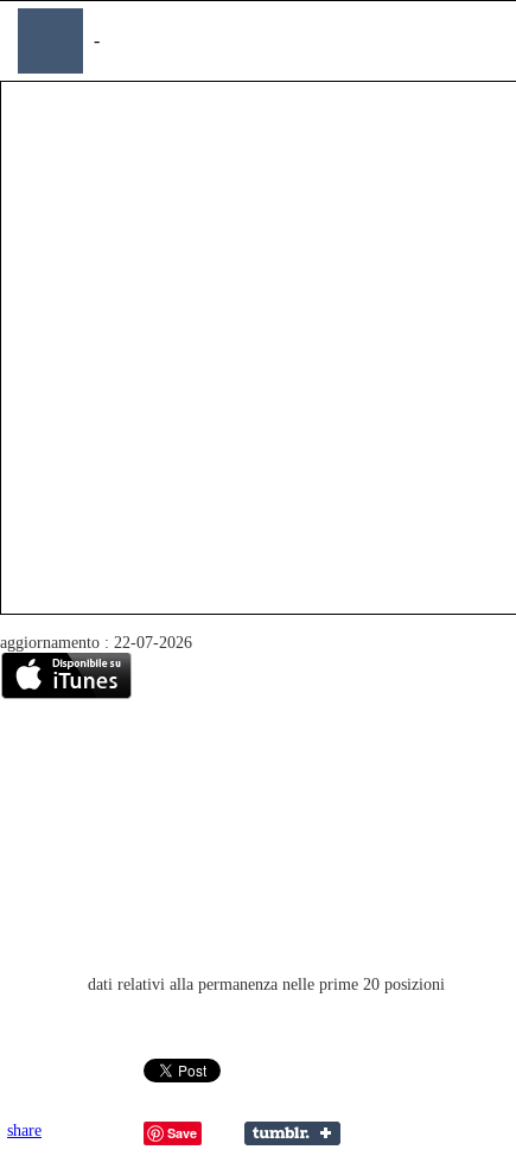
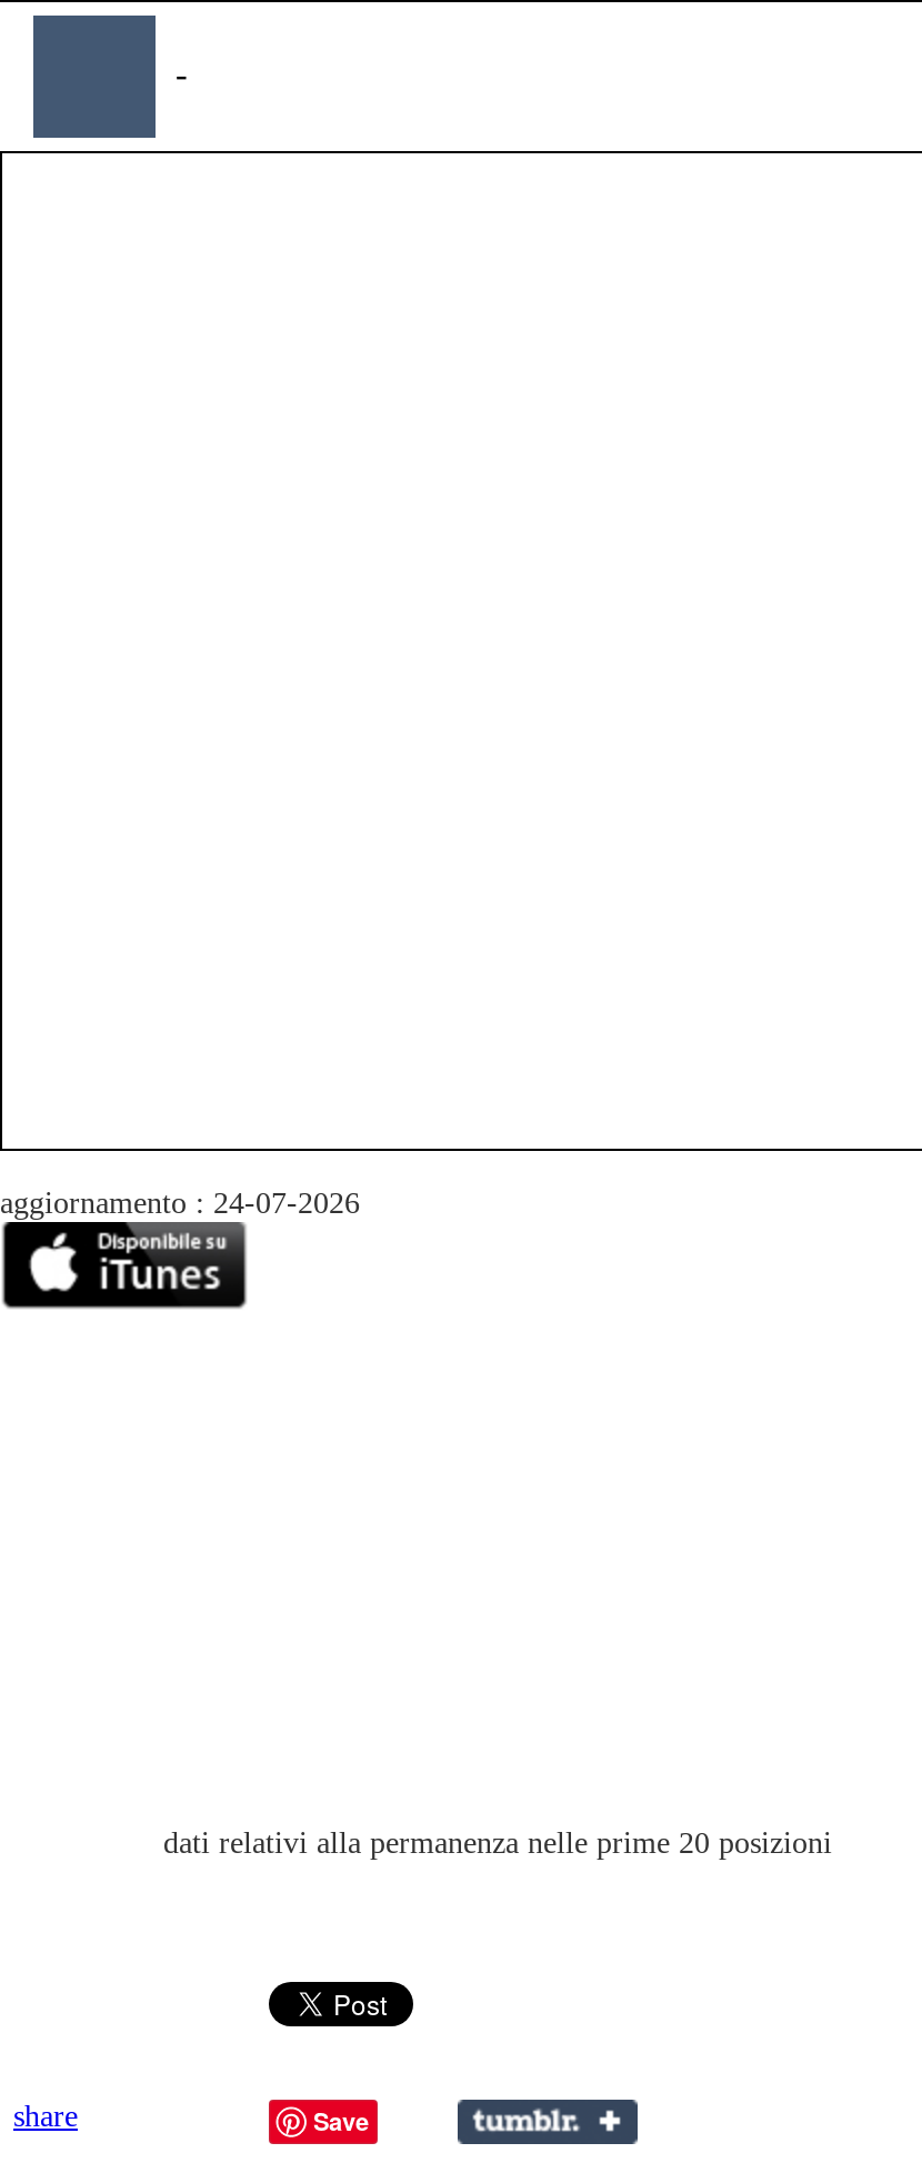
[0,634,192,652] aggiornamento : 22-07-2026 -> [0,1186,360,1220] aggiornamento : 24-07-2026

